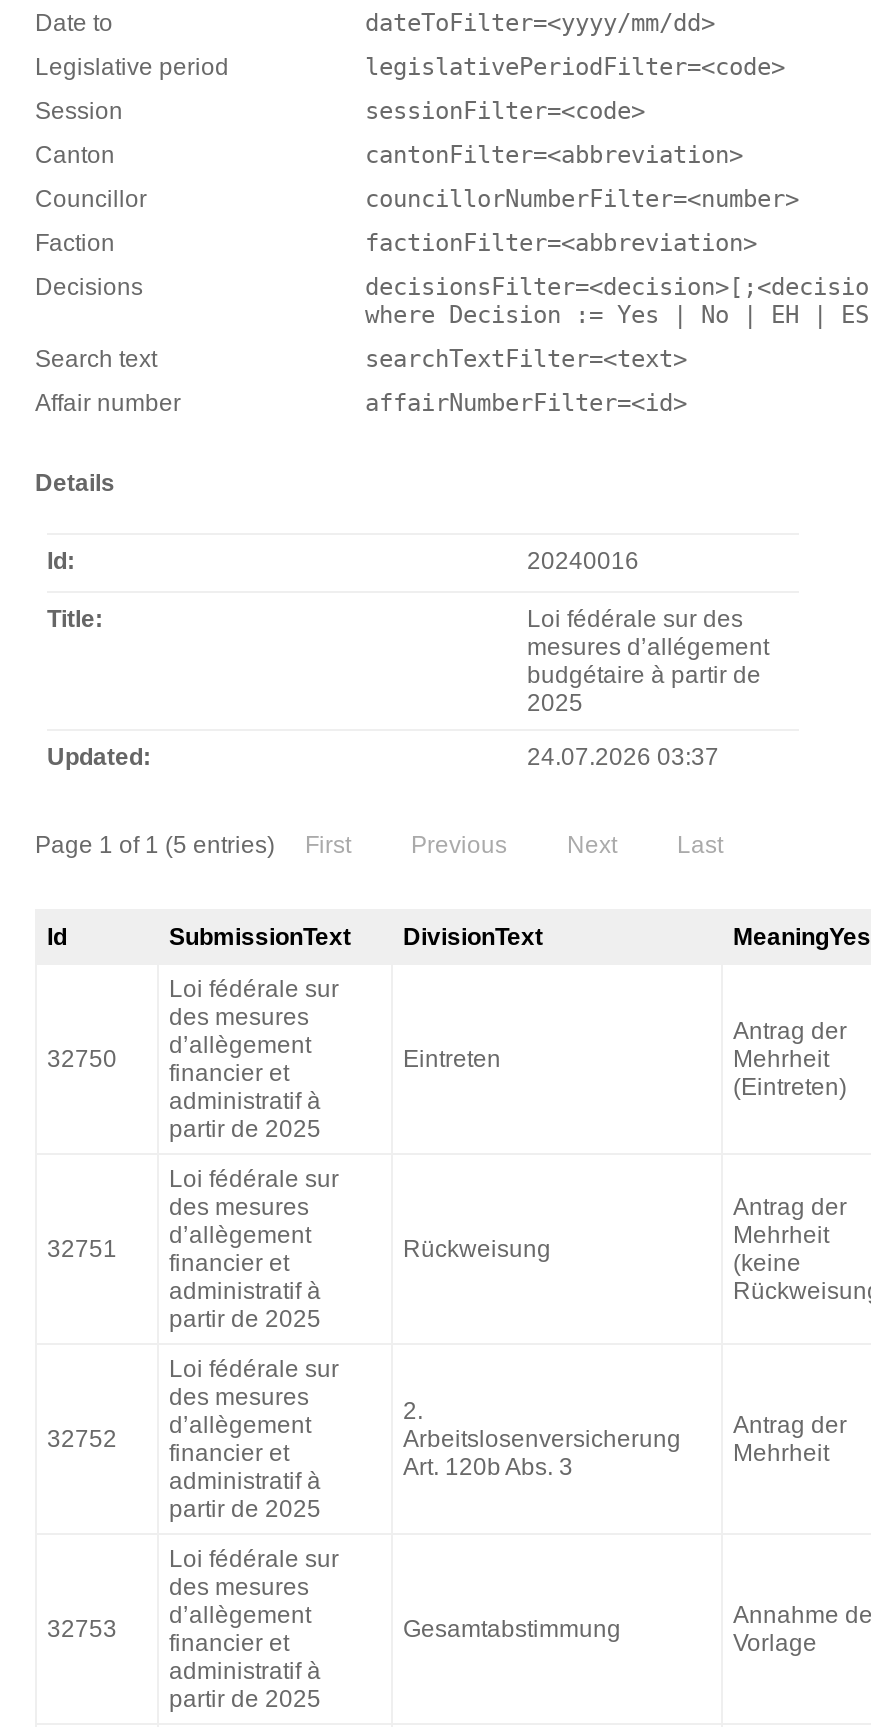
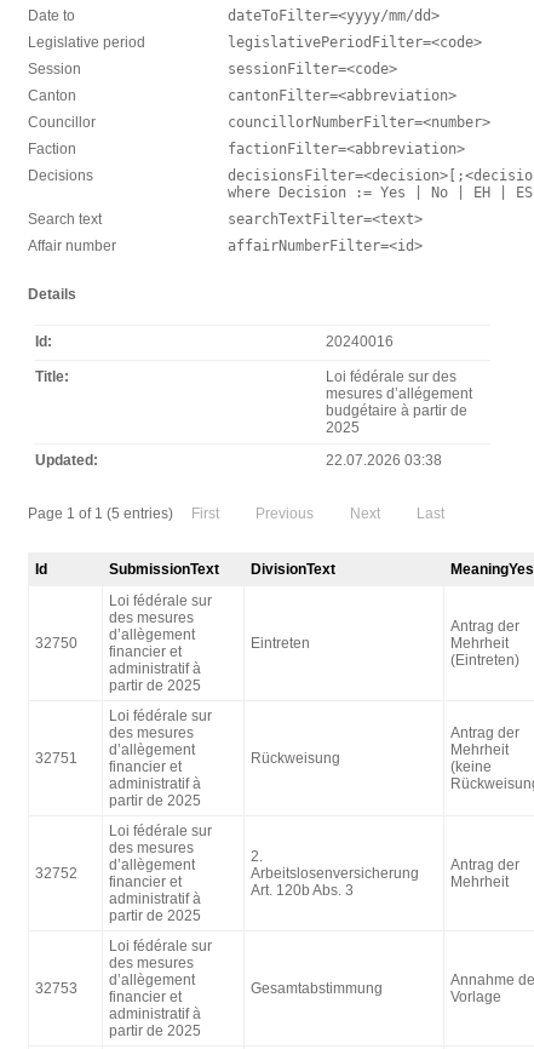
[527,742,719,770] 24.07.2026 03:37 -> [326,451,442,468] 22.07.2026 03:38

